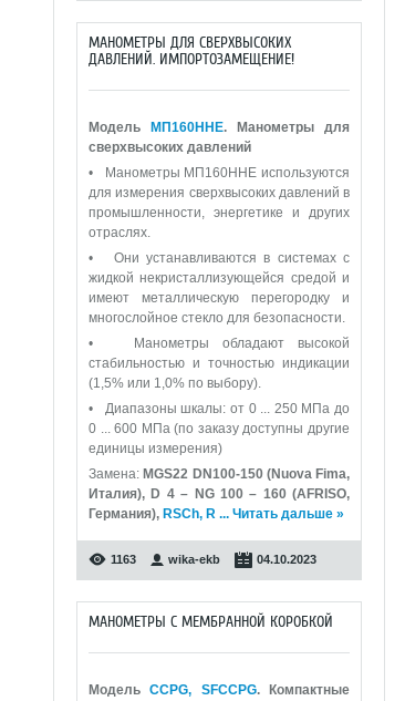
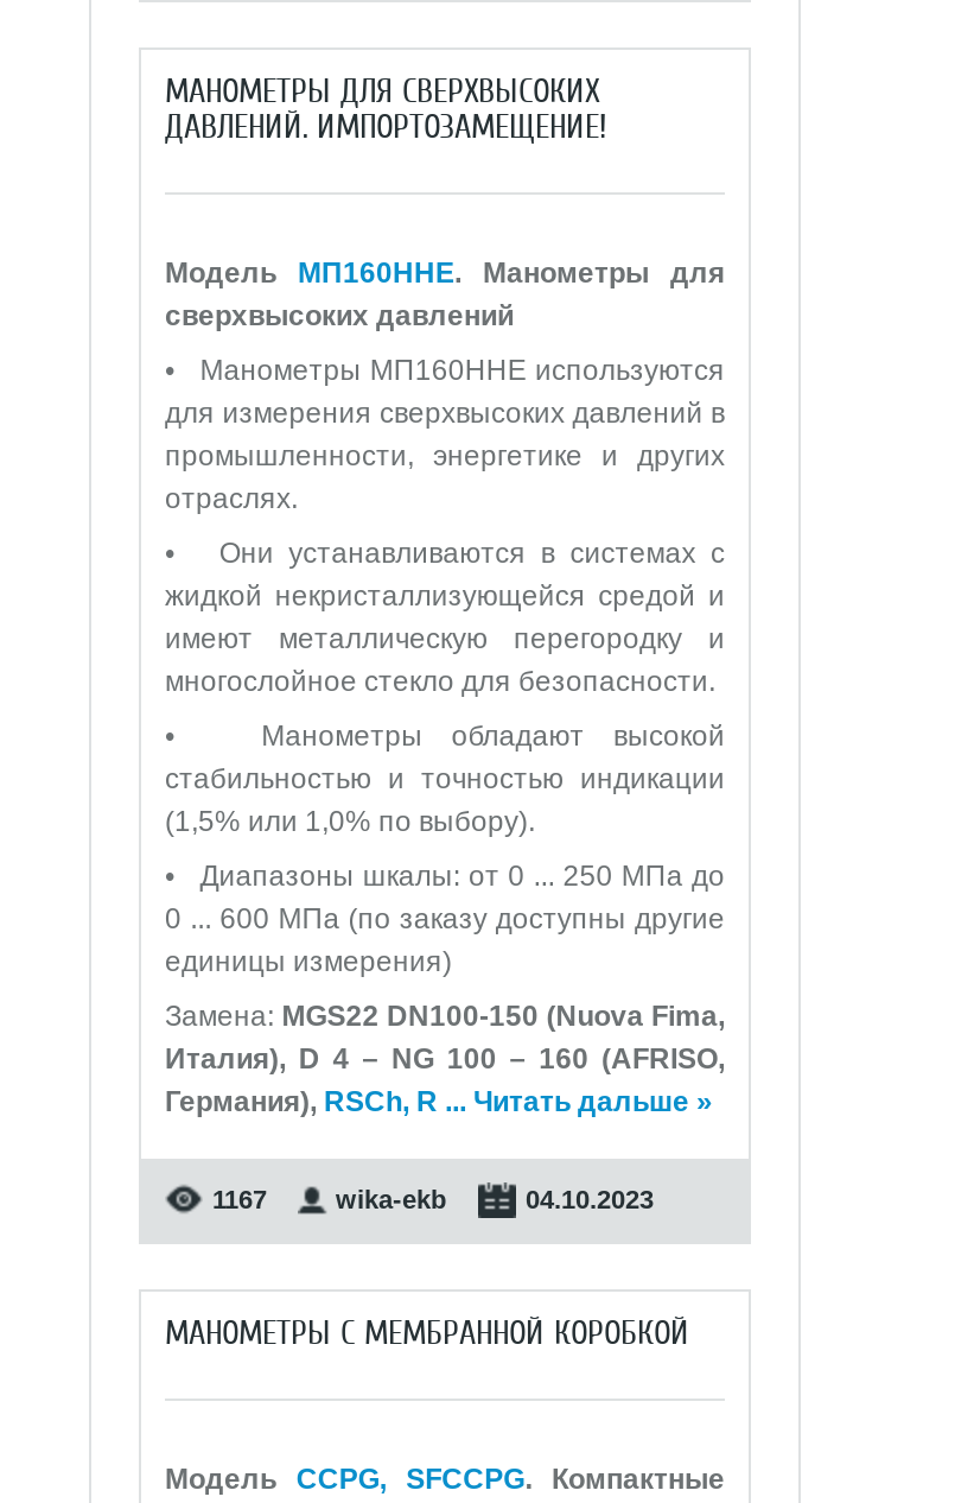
[111,552,136,566] 1163 -> [212,1185,267,1213] 1167

